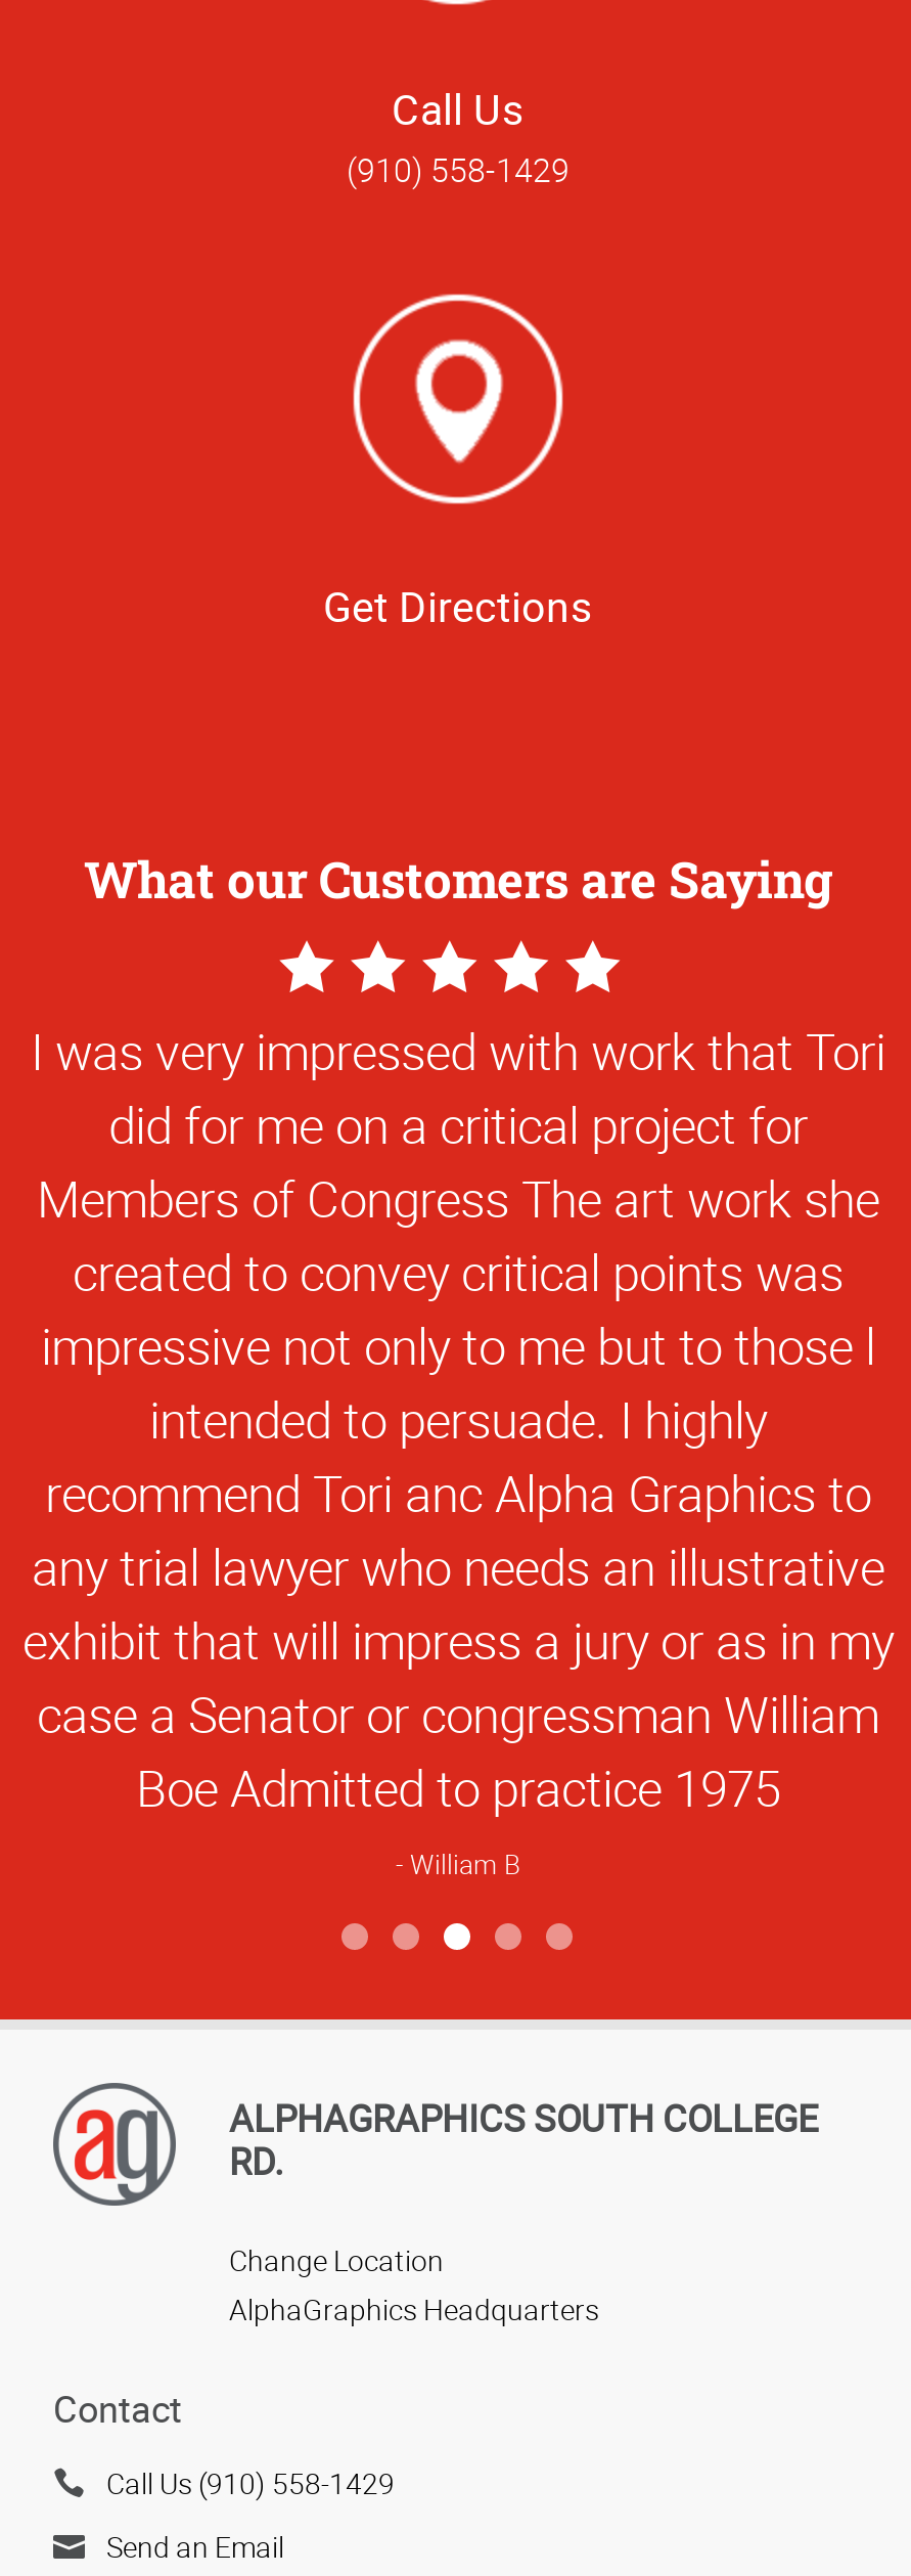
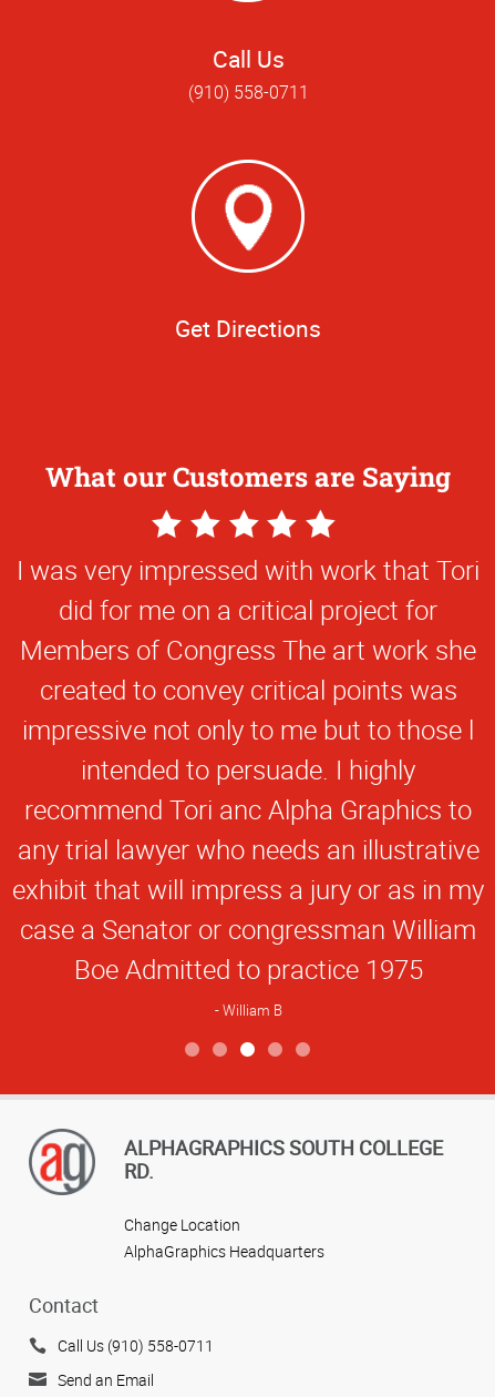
[347,147,570,192] (910) 558-1429 -> [188,80,308,104] (910) 558-0711
[106,2464,395,2503] Call Us (910) 558-1429 -> [58,1335,214,1356] Call Us (910) 558-0711

